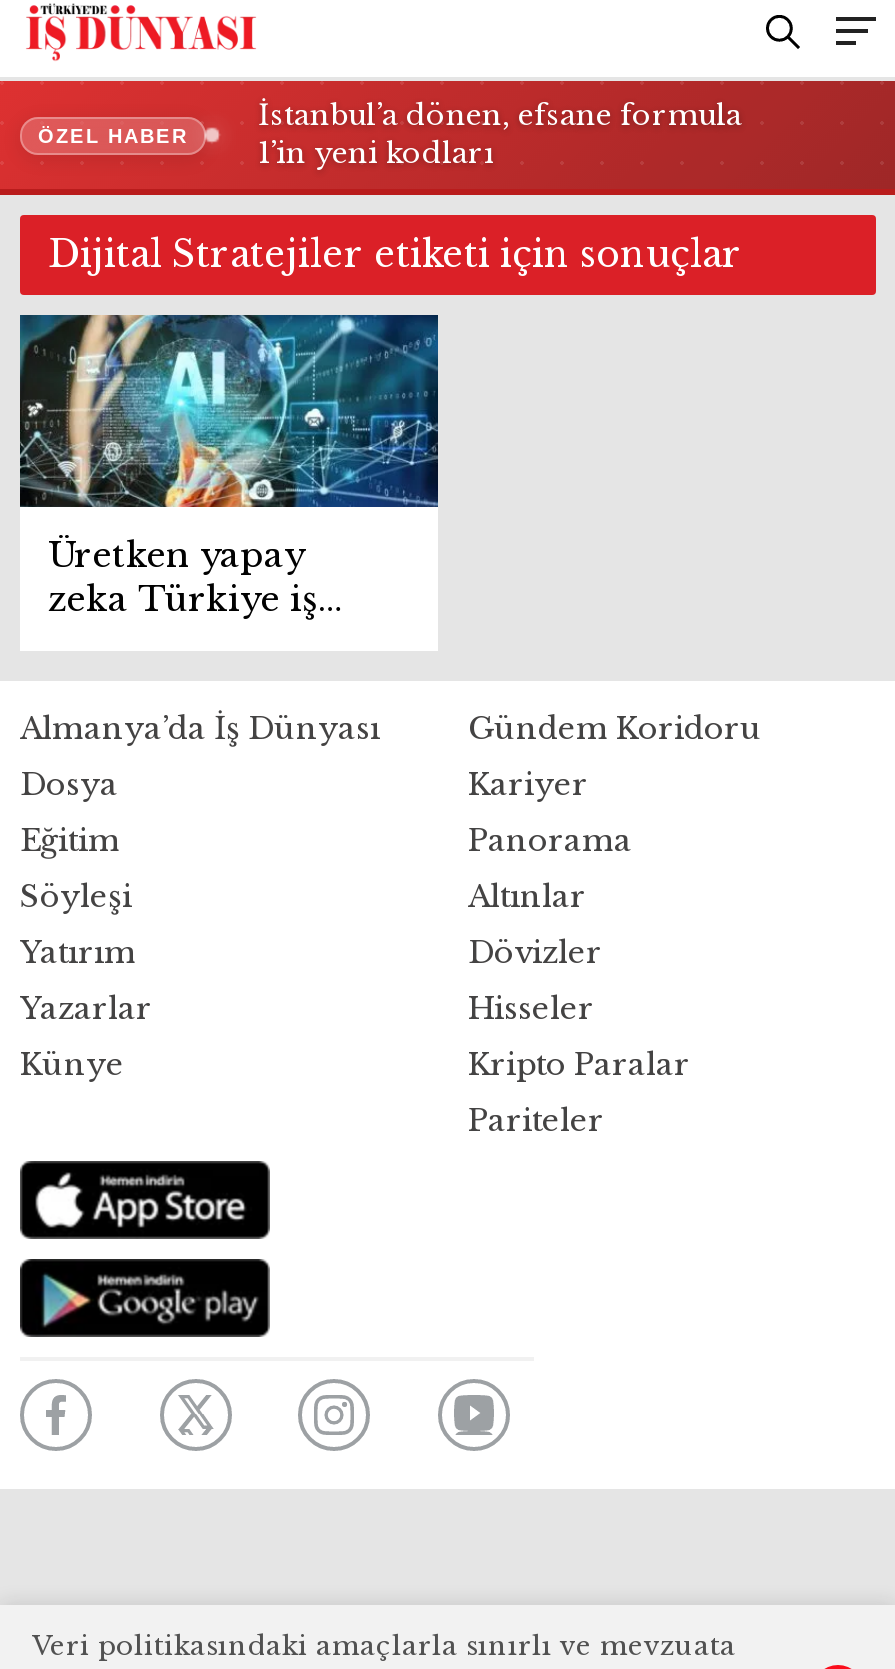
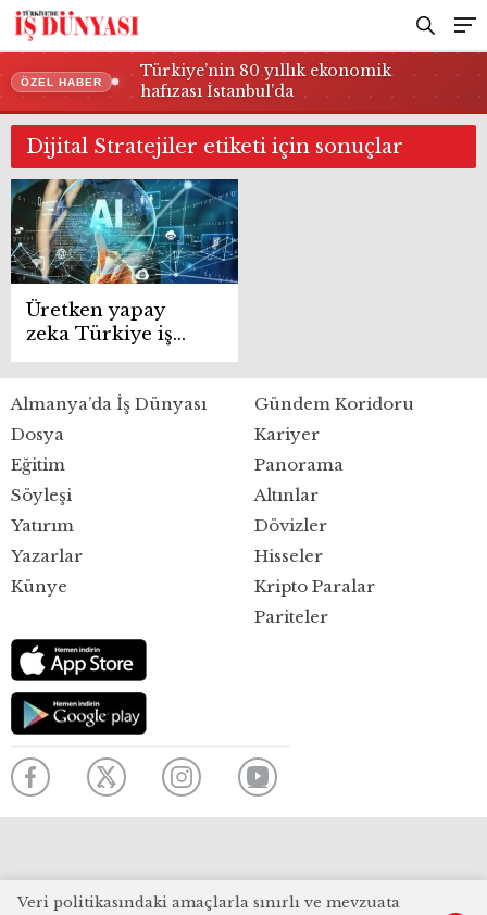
[258,97,742,171] İstanbul’a dönen, efsane formula | 1’in yeni kodları -> [140,61,391,101] Türkiye’nin 80 yıllık ekonomik | hafızası İstanbul’da

